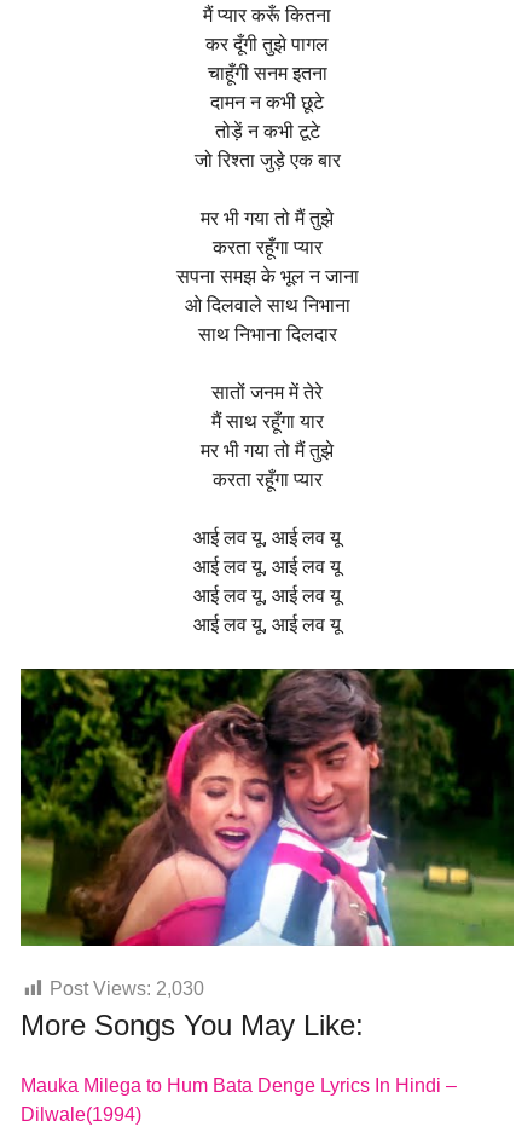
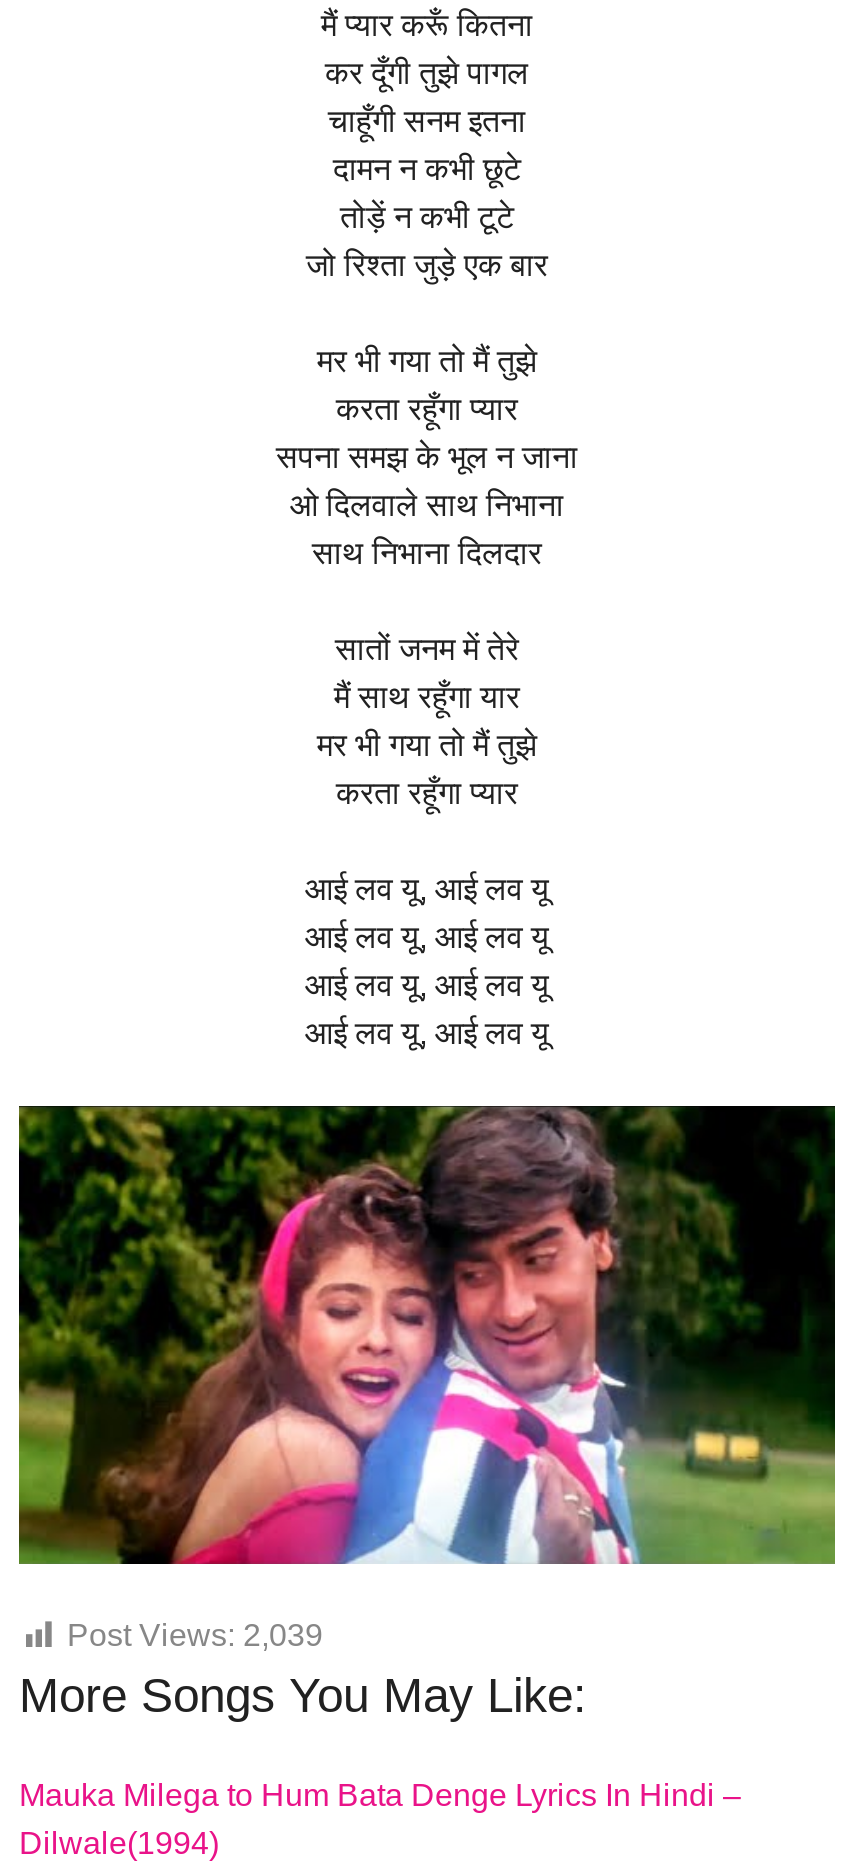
[50,979,204,999] Post Views: 2,030 -> [67,1619,323,1653] Post Views: 2,039

